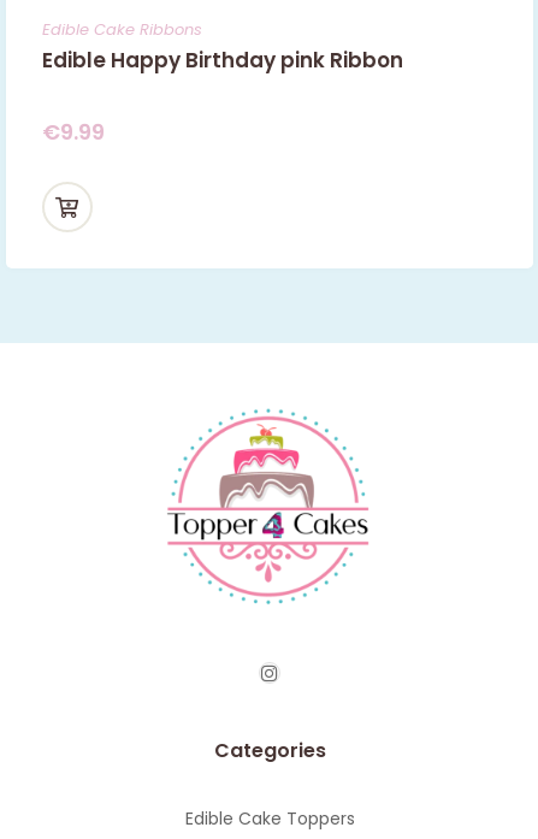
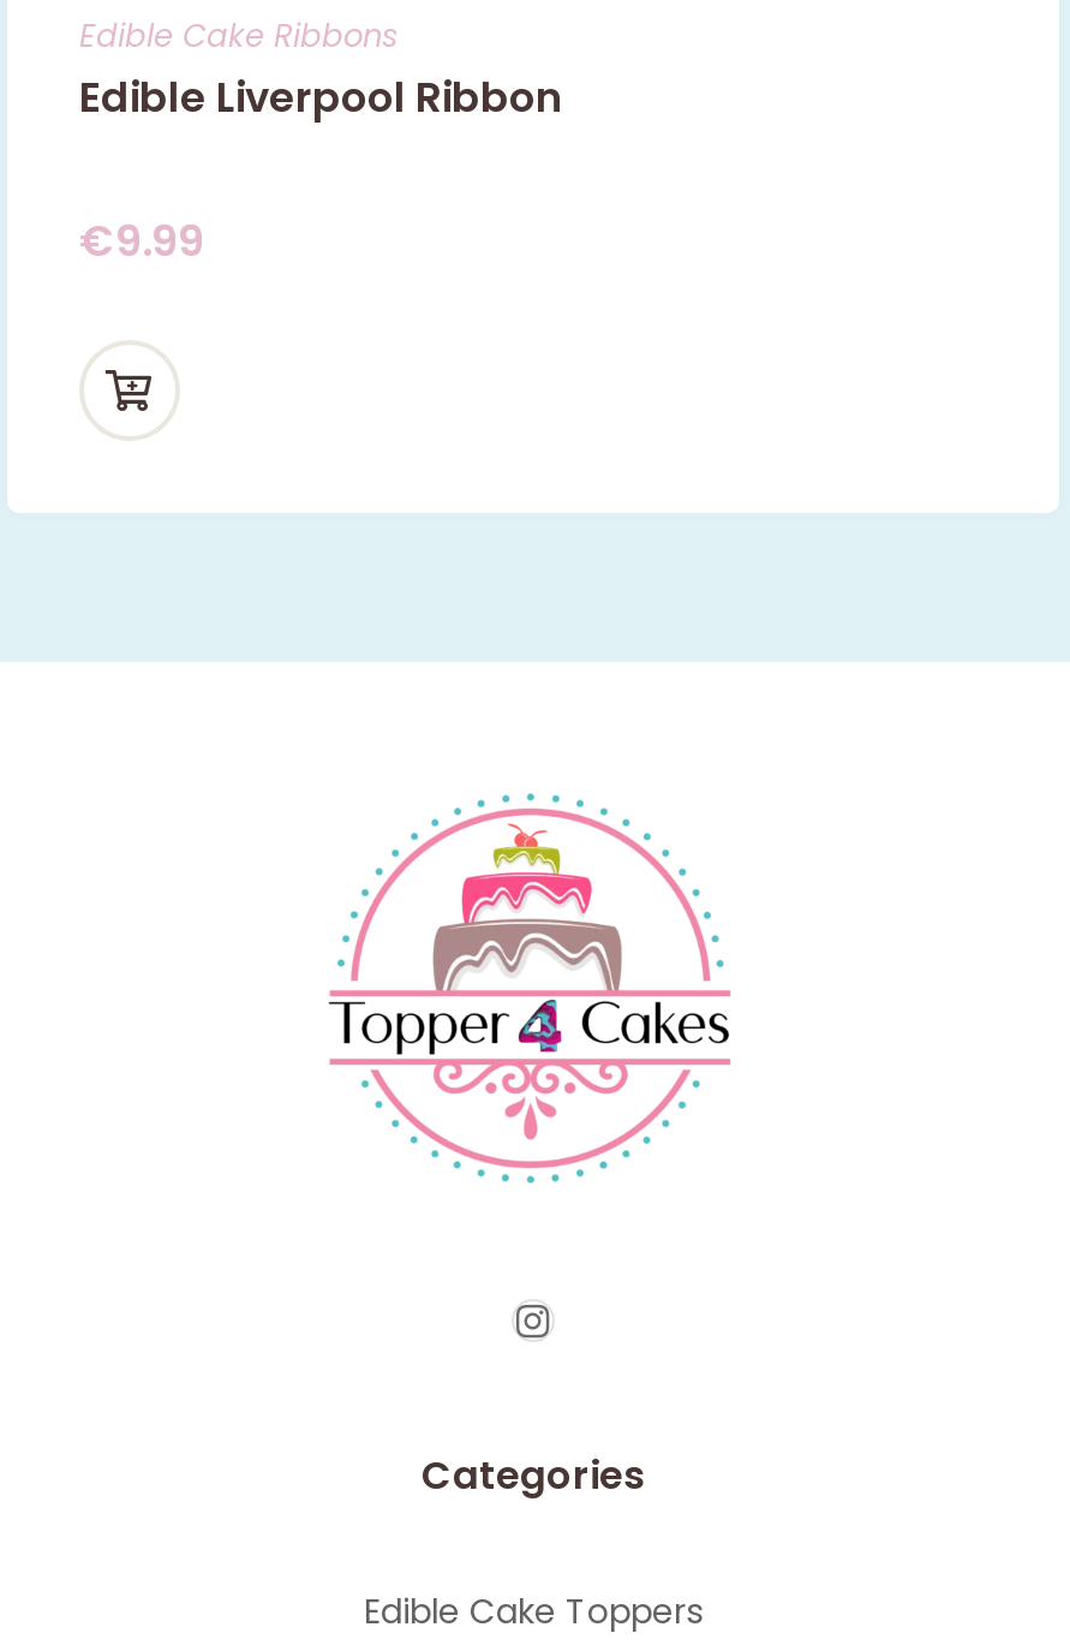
[42,45,403,74] Edible Happy Birthday pink Ribbon -> [79,68,562,125] Edible Liverpool Ribbon

